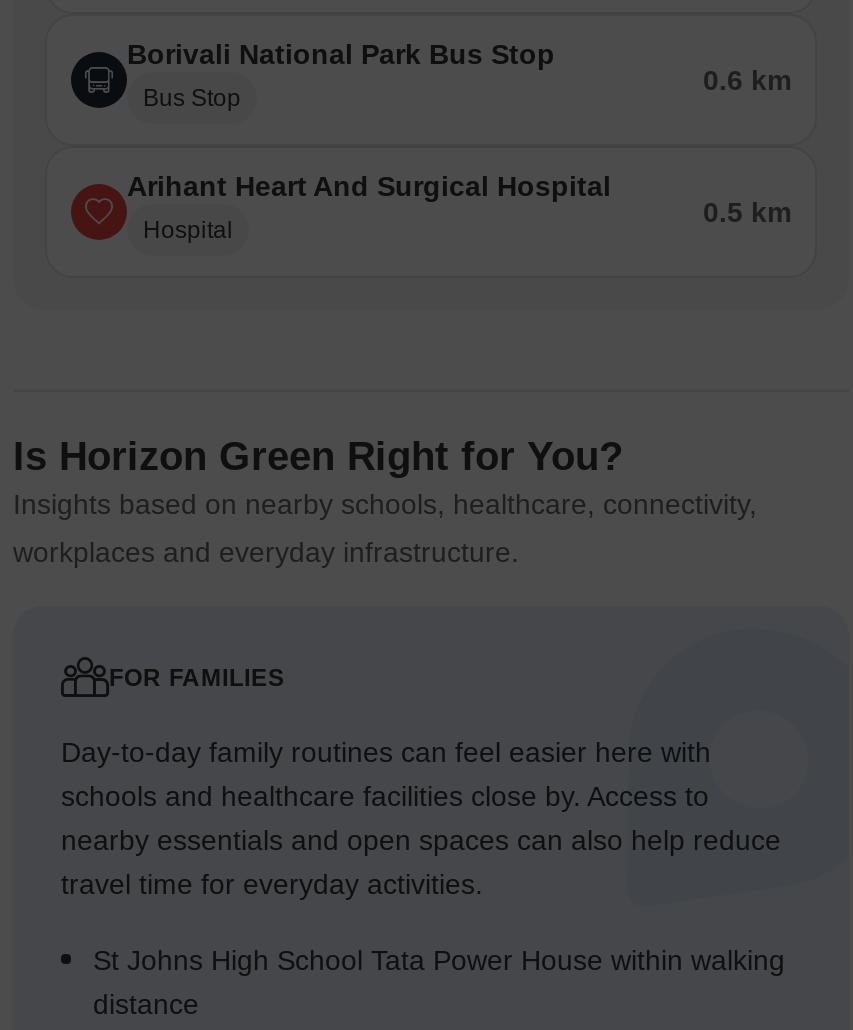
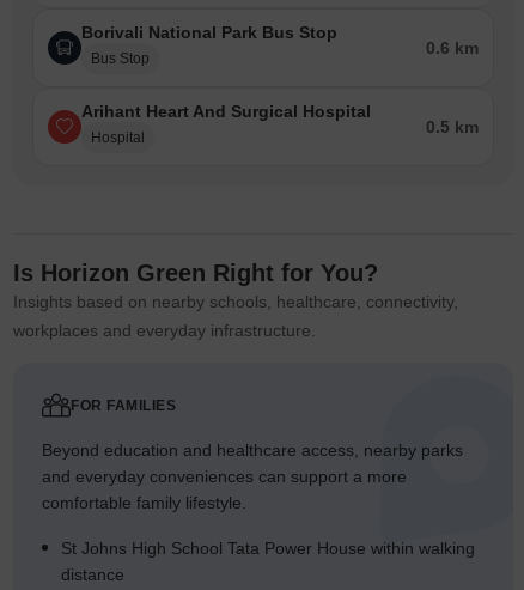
[61,737,781,901] Day-to-day family routines can feel easier here with | schools and healthcare facilities close by. Access to | nearby essentials and open spaces can also help reduce | travel time for everyday activities. -> [42,441,463,513] Beyond education and healthcare access, nearby parks | and everyday conveniences can support a more | comfortable family lifestyle.

